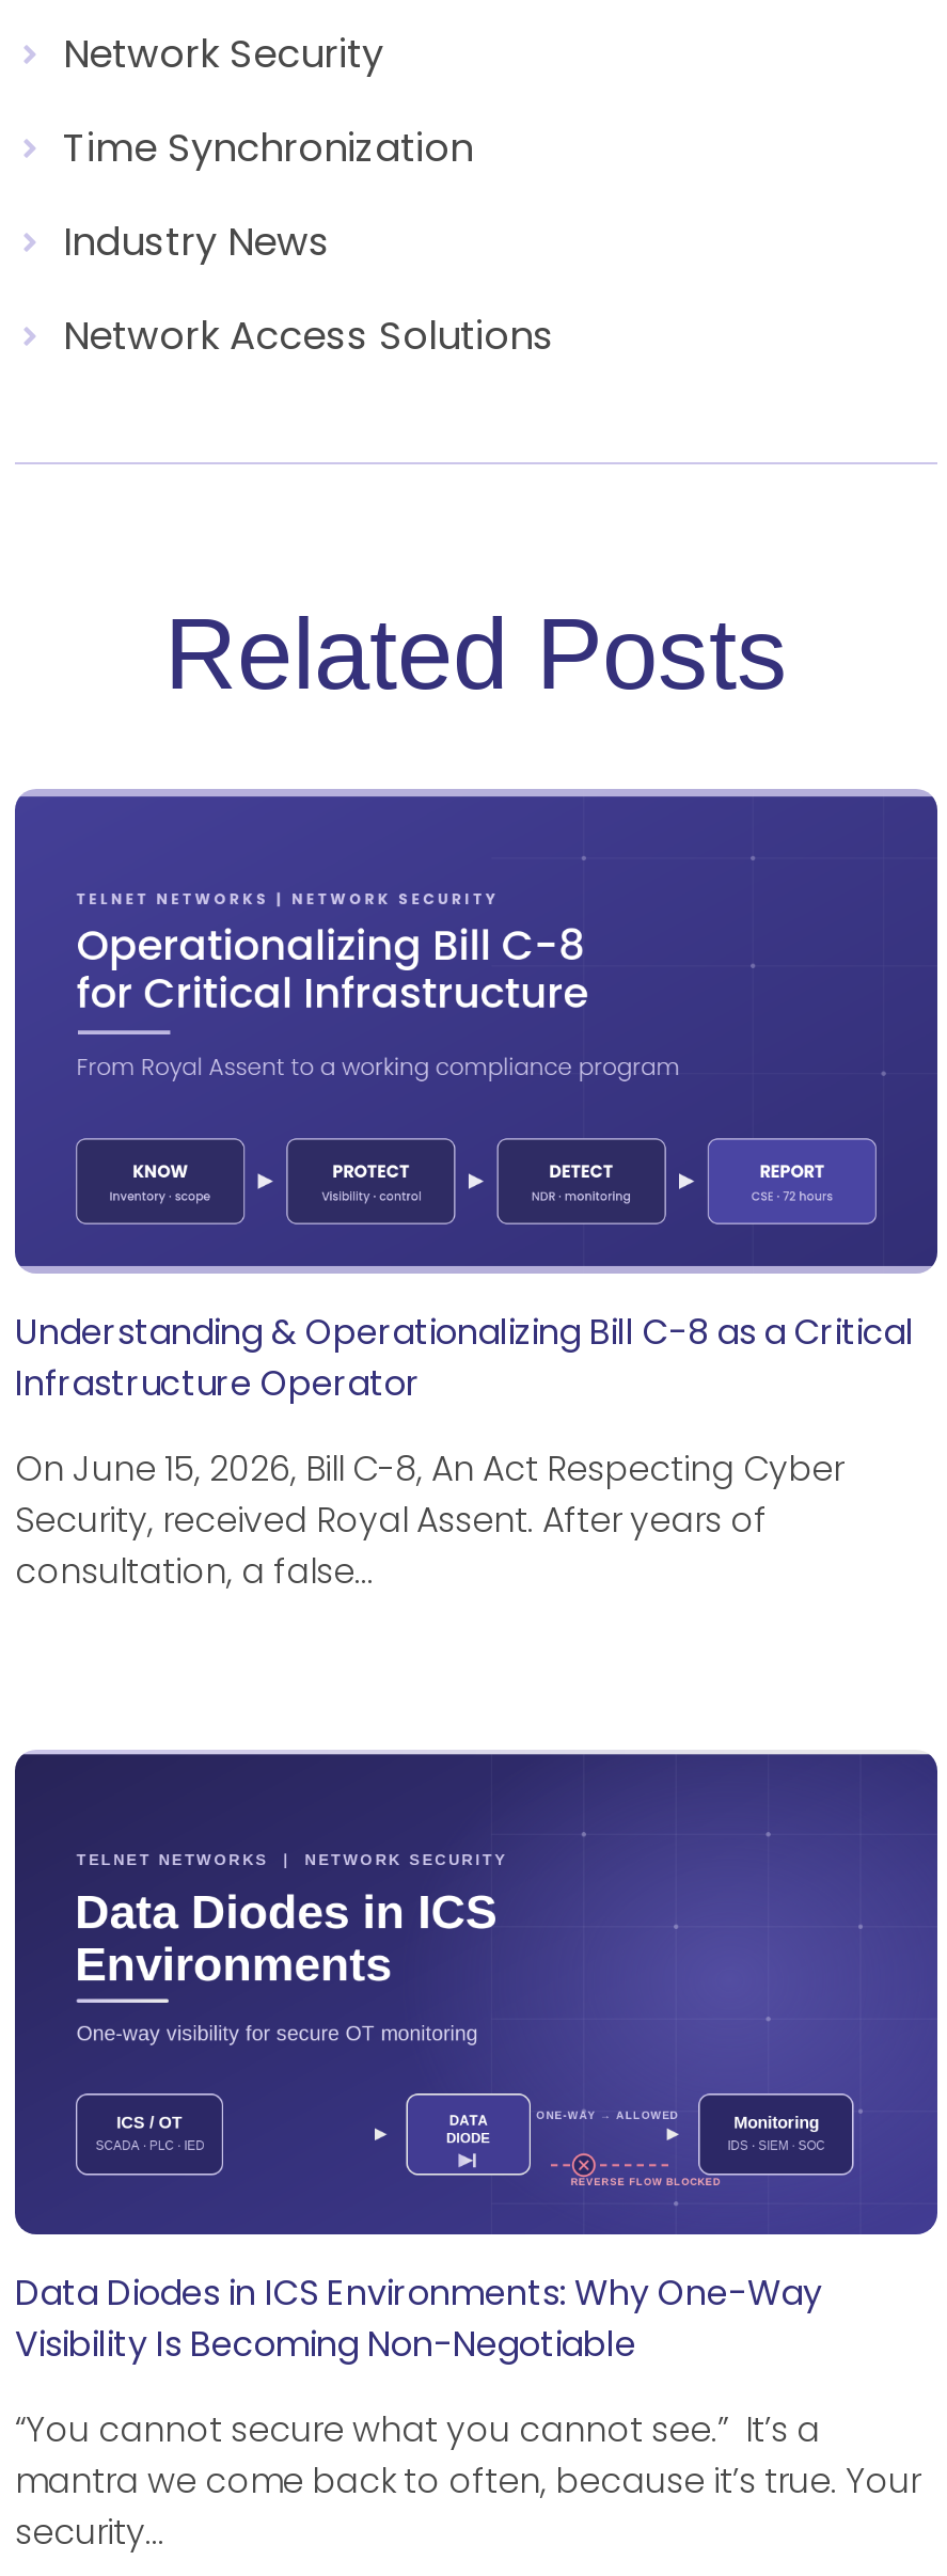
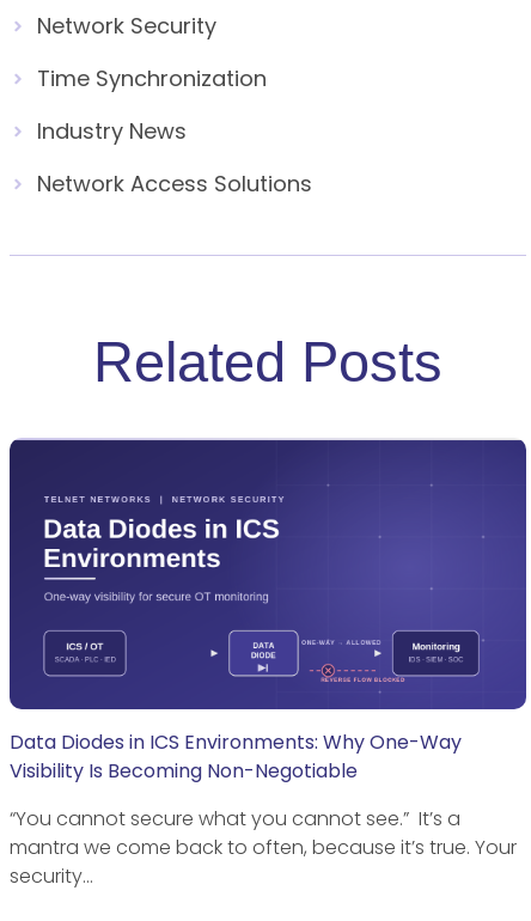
[15,789,933,1596] [image] | Understanding & Operationalizing Bill C-8 as a Critical | Infrastructure Operator | On June 15, 2026, Bill C-8, An Act Respecting Cyber | Security, received Royal Assent. After years of | consultation, a false… -> none

